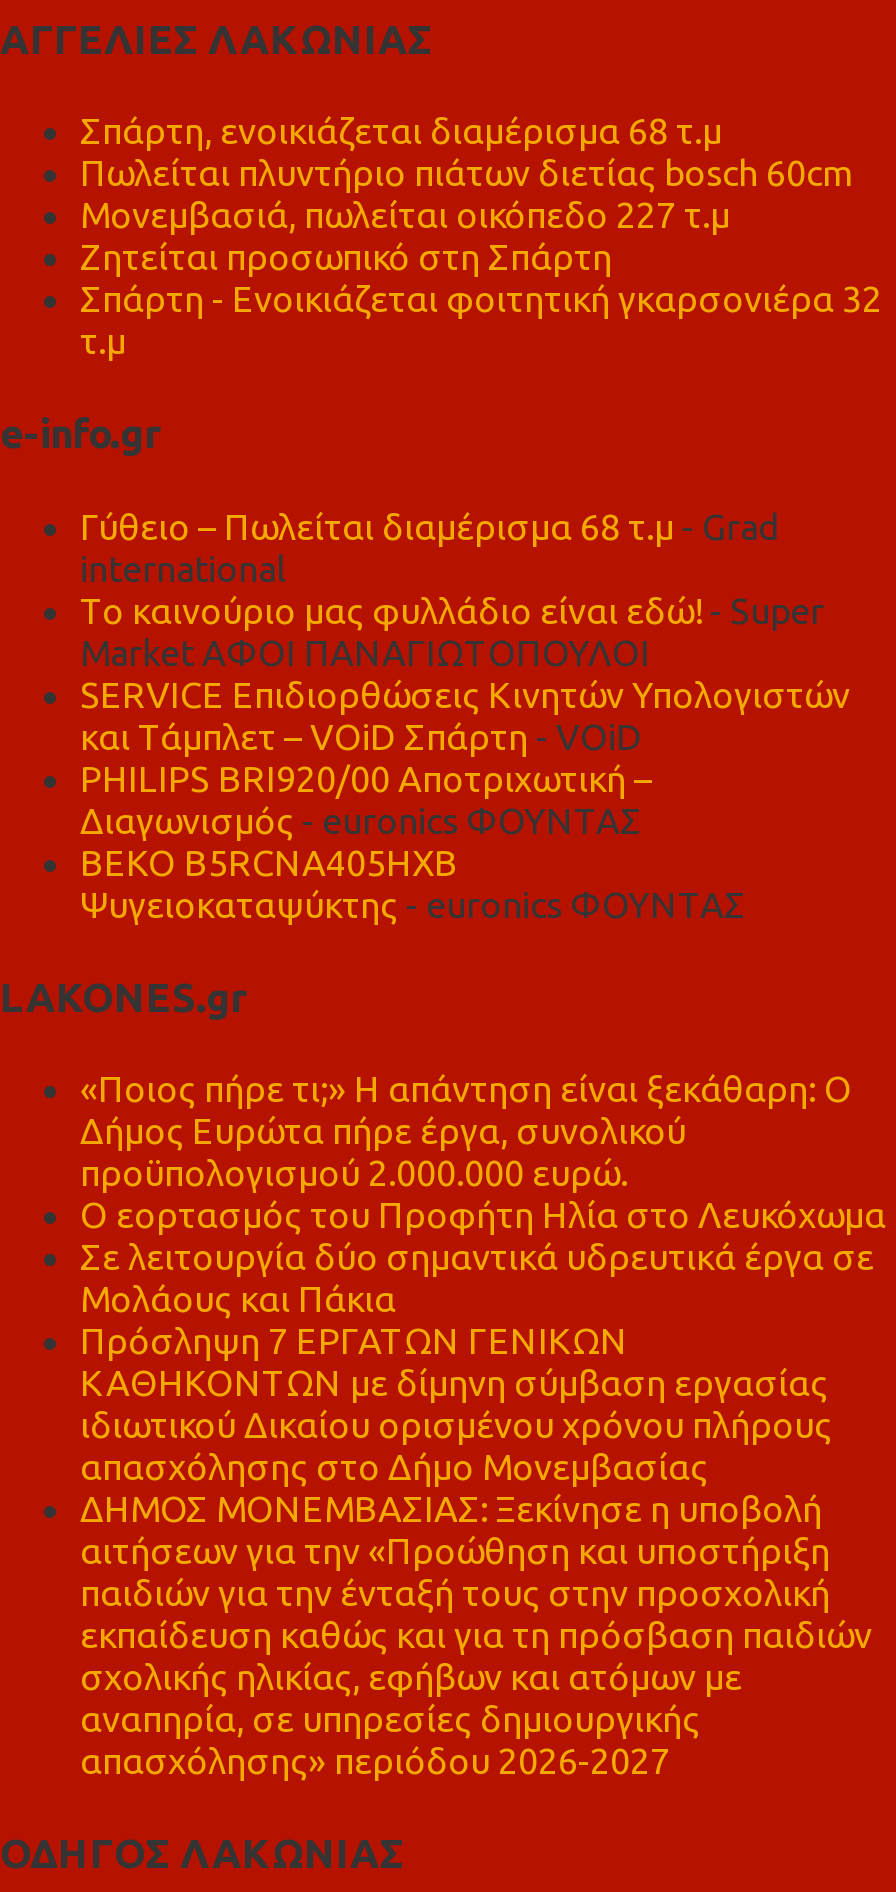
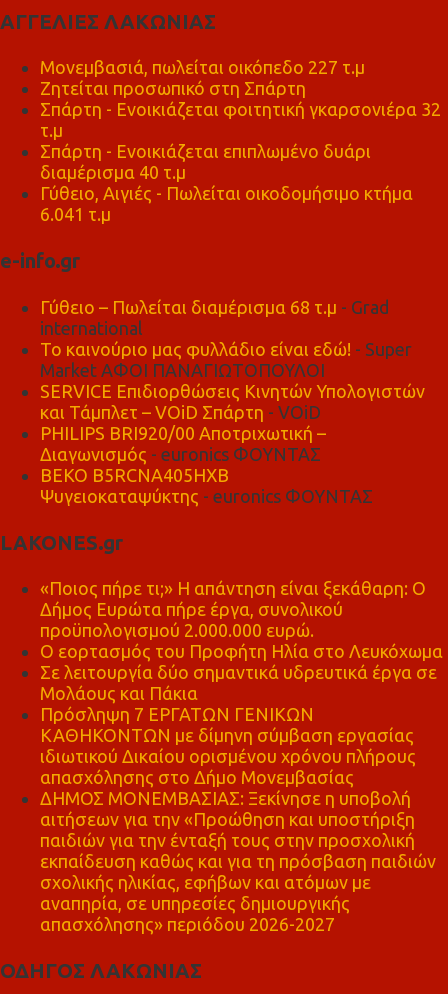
[80,110,852,192] Σπάρτη, ενοικιάζεται διαμέρισμα 68 τ.μ | Πωλείται πλυντήριο πιάτων διετίας bosch 60cm -> none
moved [80,194,882,360] -> [40,57,441,140]: Μονεμβασιά, πωλείται οικόπεδο 227 τ.μ | Ζητείται προσωπικό στη Σπάρτη | Σπάρτη - Ενοικιάζεται φοιτητική γκαρσονιέρα 32 | τ.μ
none -> [40,141,413,224] Σπάρτη - Ενοικιάζεται επιπλωμένο δυάρι | διαμέρισμα 40 τ.μ | Γύθειο, Αιγιές - Πωλείται οικοδομήσιμο κτήμα | 6.041 τ.μ

